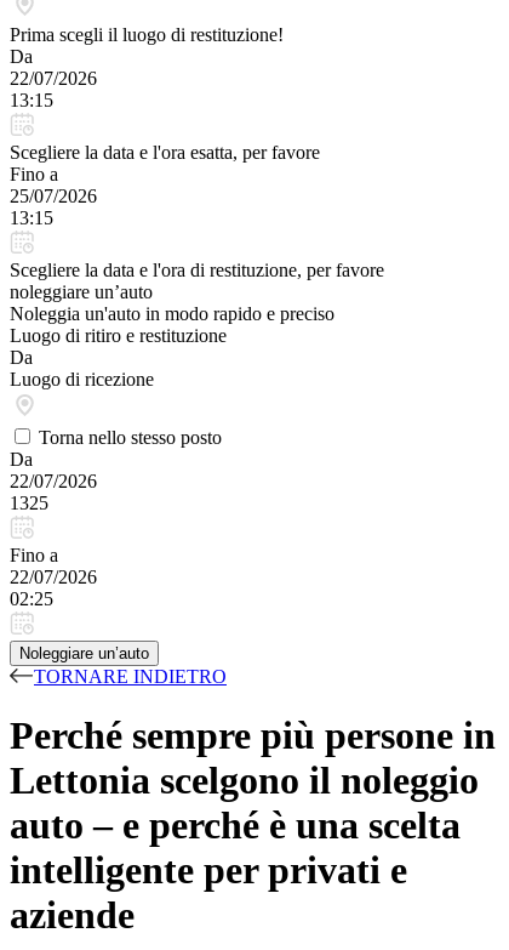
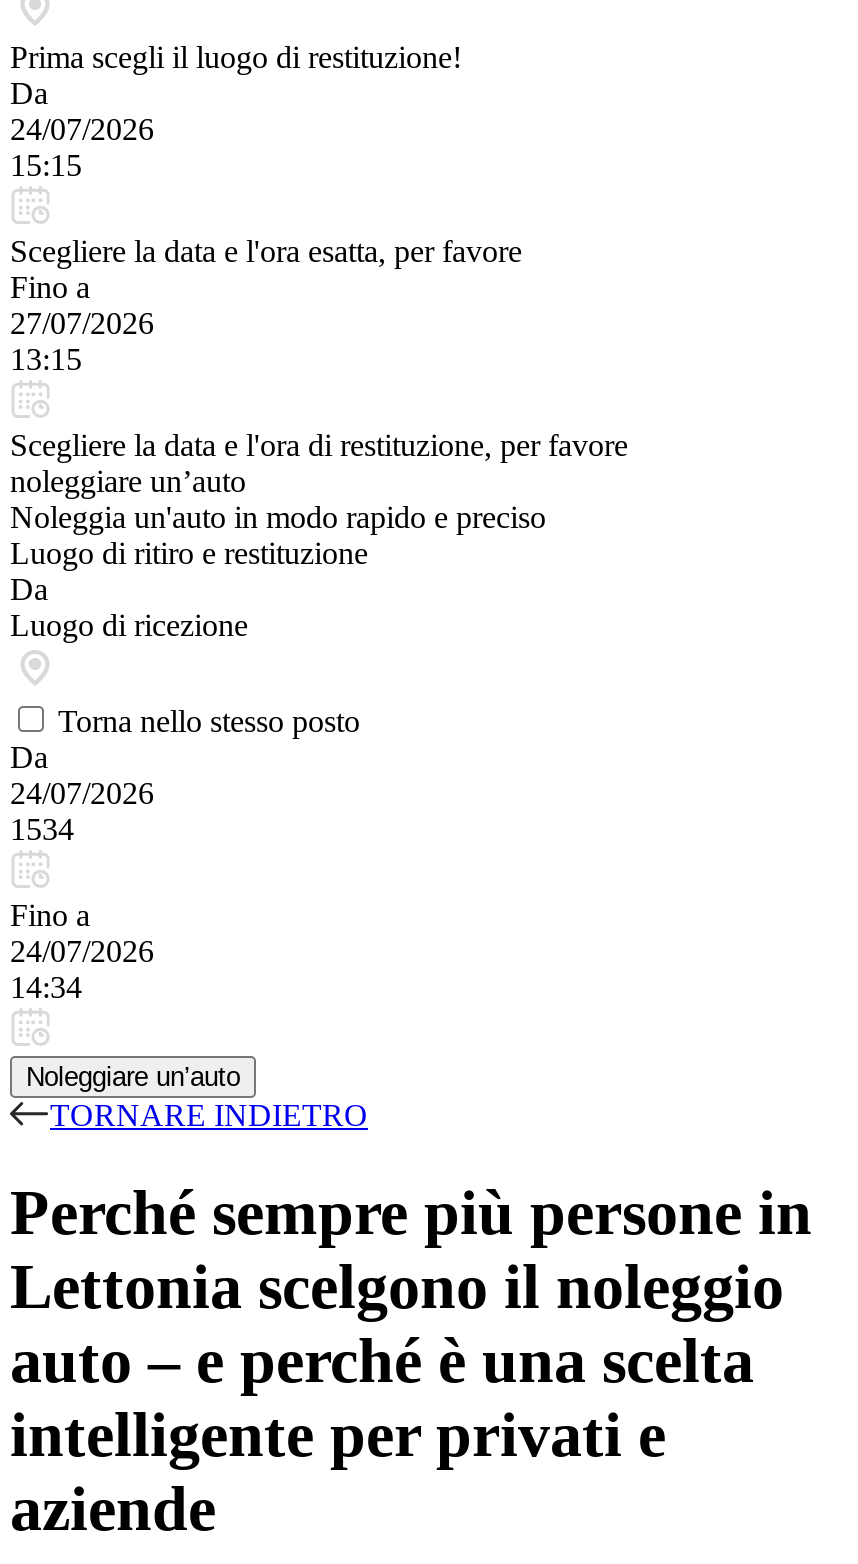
[10,68,97,89] 22/07/2026 -> [10,112,154,146] 24/07/2026
[10,90,53,110] 13:15 -> [10,148,82,182] 15:15
[10,186,97,206] 25/07/2026 -> [10,306,154,340] 27/07/2026
[10,471,97,491] 22/07/2026 -> [10,776,154,810] 24/07/2026
[10,493,48,513] 1325 -> [10,812,74,846] 1534
[10,567,97,587] 22/07/2026 -> [10,934,154,968] 24/07/2026
[10,588,53,609] 02:25 -> [10,970,82,1004] 14:34

